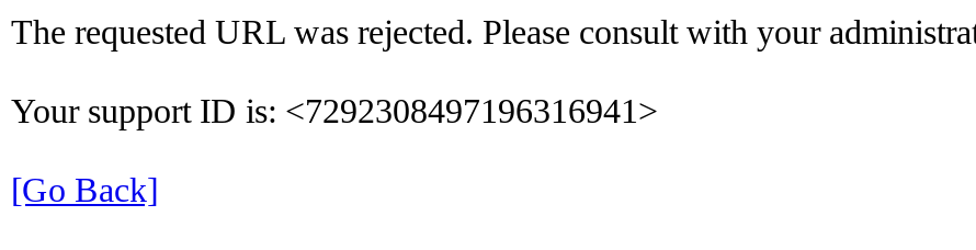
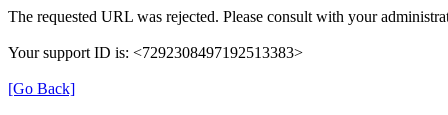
[11,92,658,129] Your support ID is: <7292308497196316941> -> [8,44,303,61] Your support ID is: <7292308497192513383>

